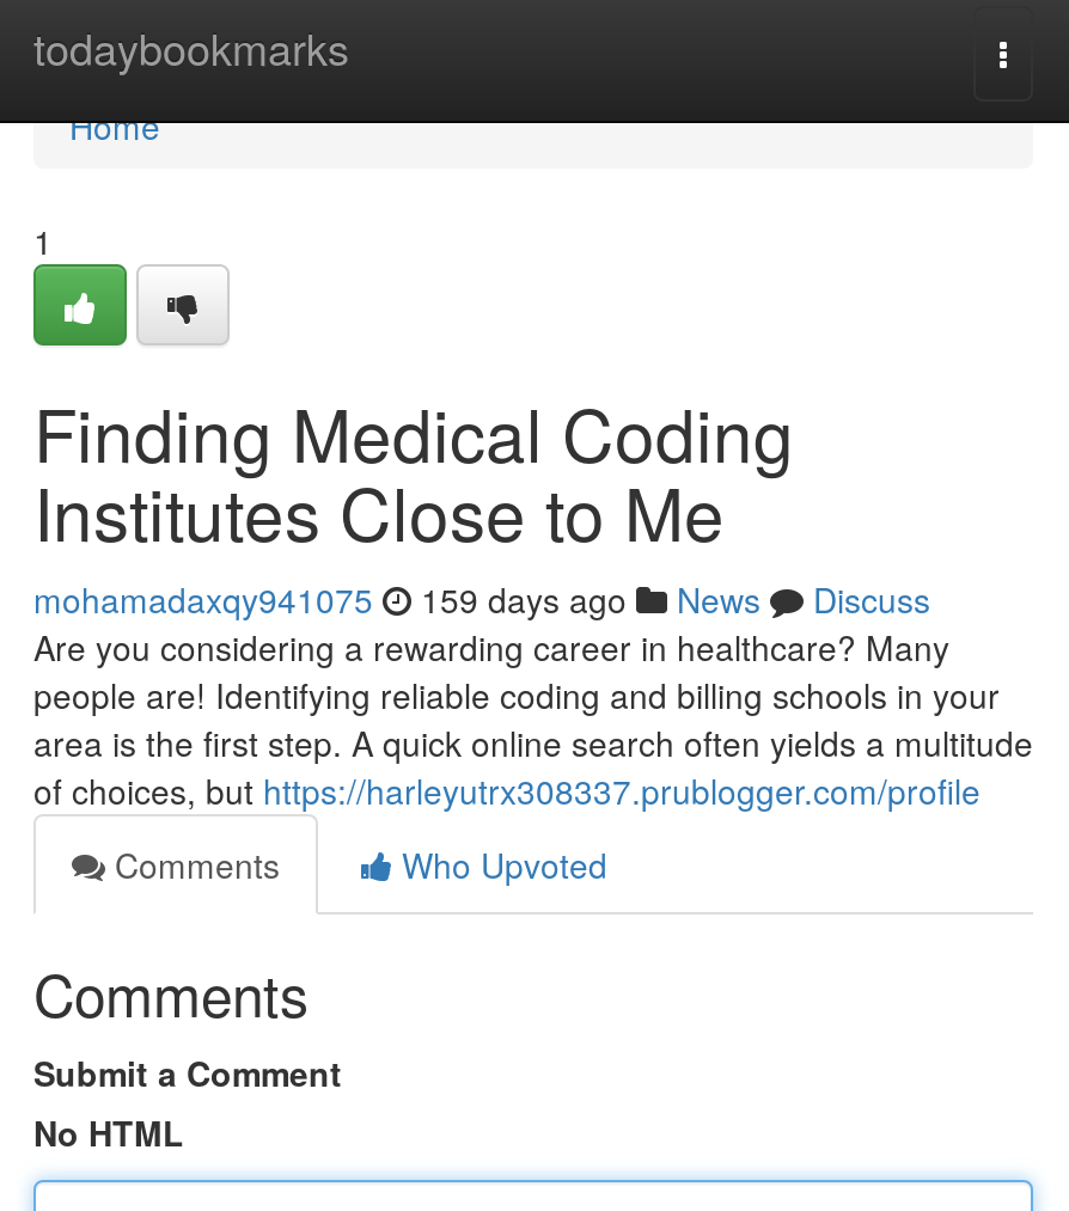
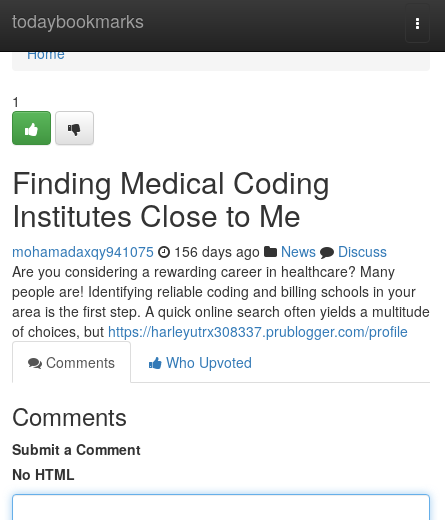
[33,575,930,623] mohamadaxqy941075 159 days ago News Discuss -> [12,241,387,261] mohamadaxqy941075 156 days ago News Discuss

